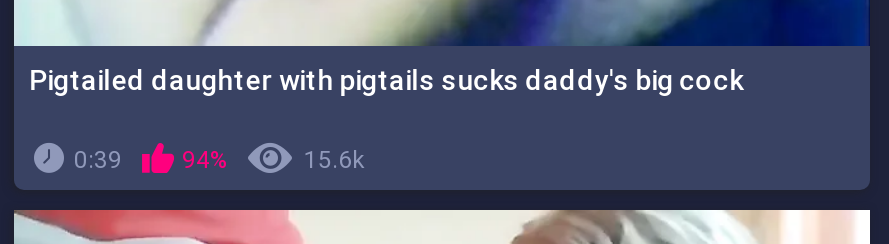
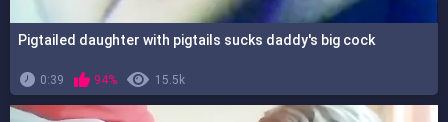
[304,146,364,174] 15.6k -> [155,73,185,87] 15.5k

